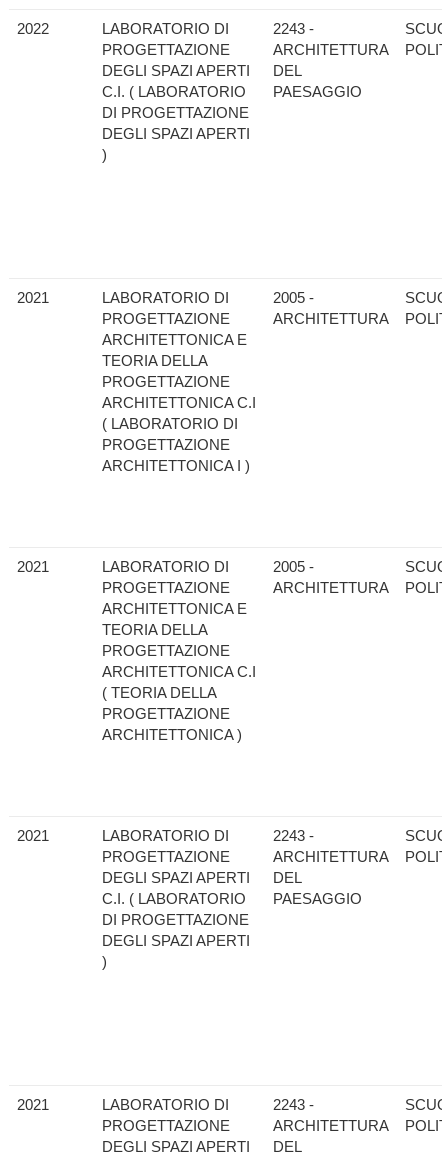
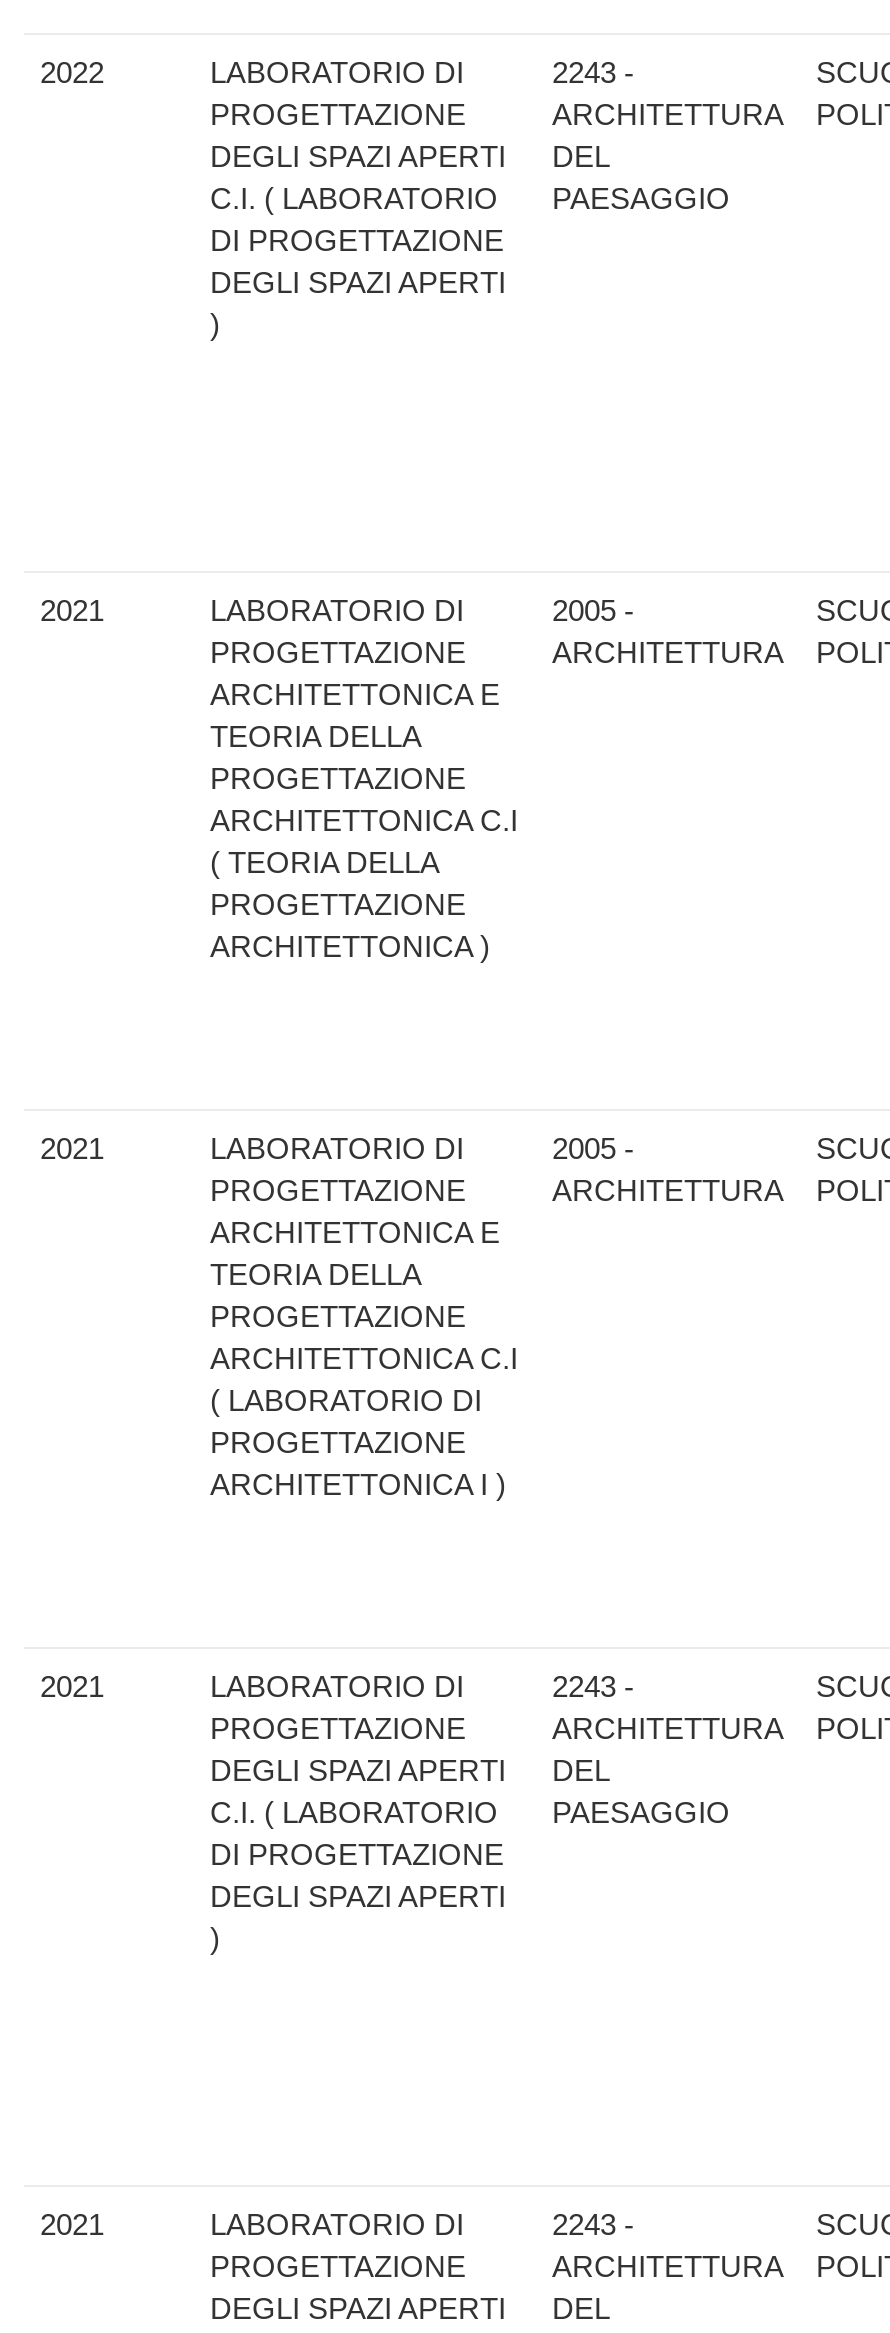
moved [102,415,238,432] -> [210,1384,482,1418]: ( LABORATORIO DI
moved [102,457,250,474] -> [210,1468,506,1502]: ARCHITETTONICA I )
moved [102,684,217,701] -> [210,846,440,880]: ( TEORIA DELLA
moved [102,726,242,743] -> [210,930,490,964]: ARCHITETTONICA )

